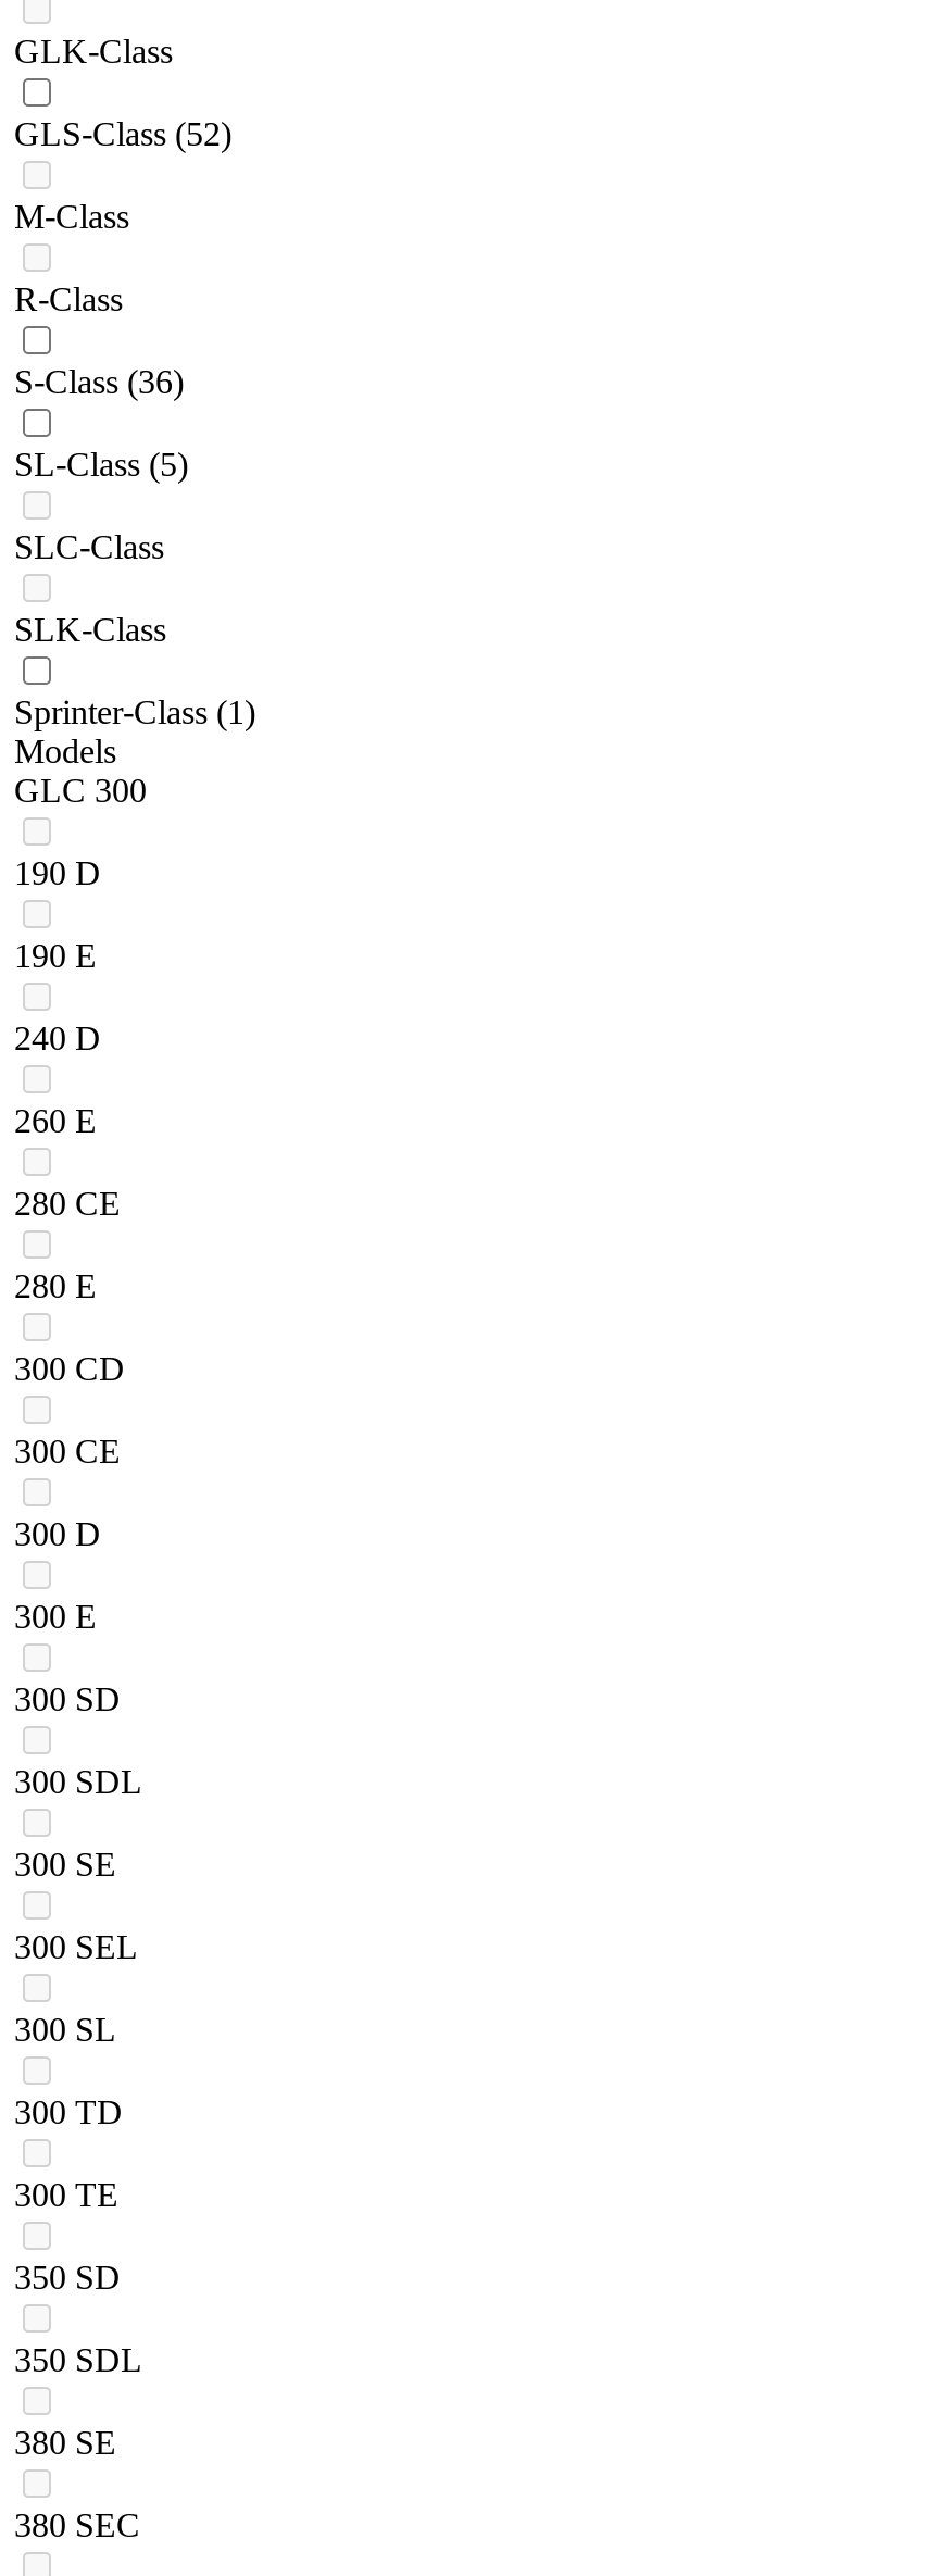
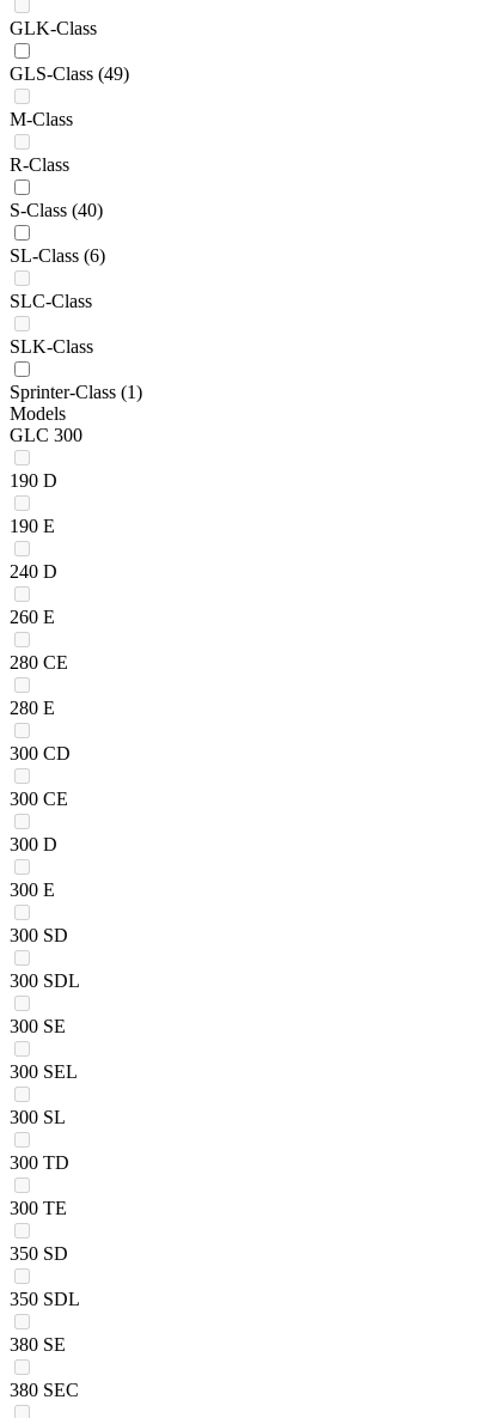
[14,116,231,153] GLS-Class (52) -> [10,64,129,84] GLS-Class (49)
[14,364,184,401] S-Class (36) -> [10,200,103,221] S-Class (40)
[14,447,188,483] SL-Class (5) -> [10,246,105,266] SL-Class (6)

